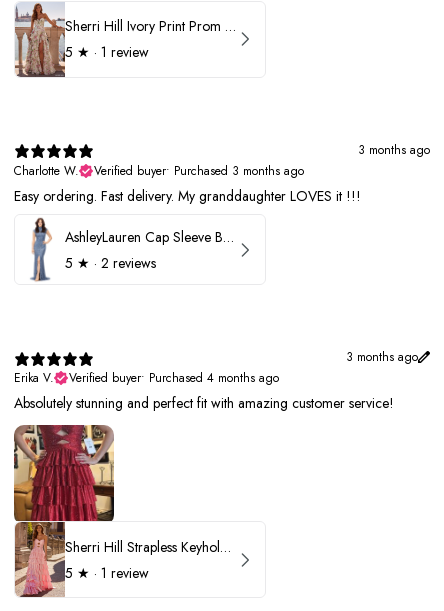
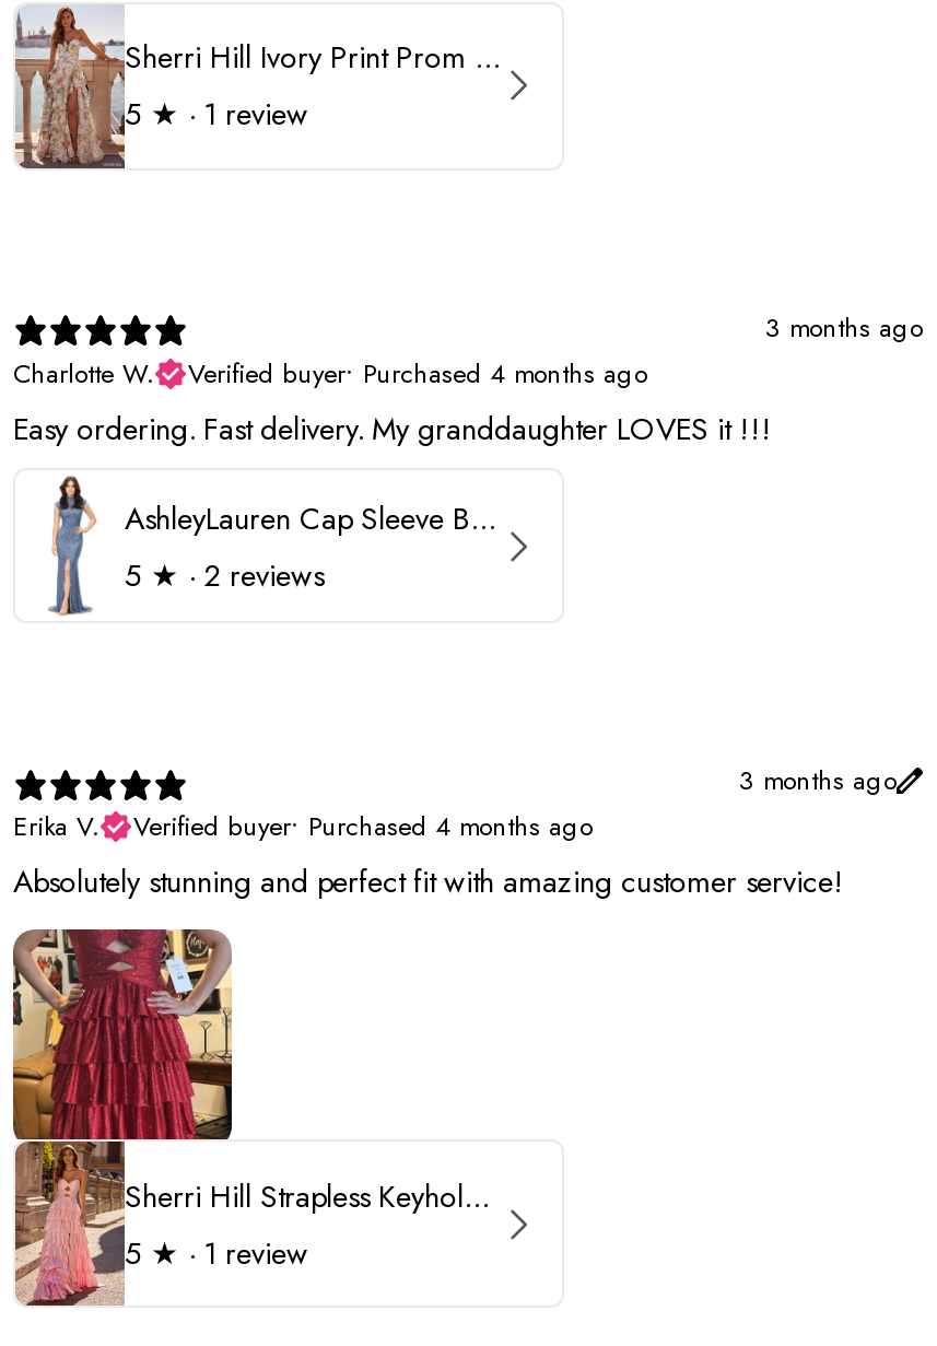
[94,162,304,180] Verified buyer • Purchased 3 months ago -> [188,354,647,394] Verified buyer • Purchased 4 months ago

